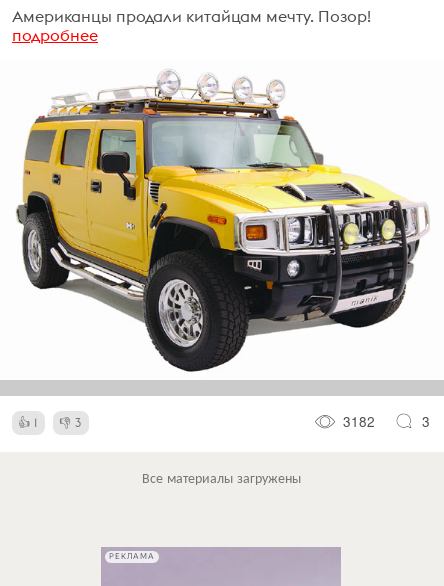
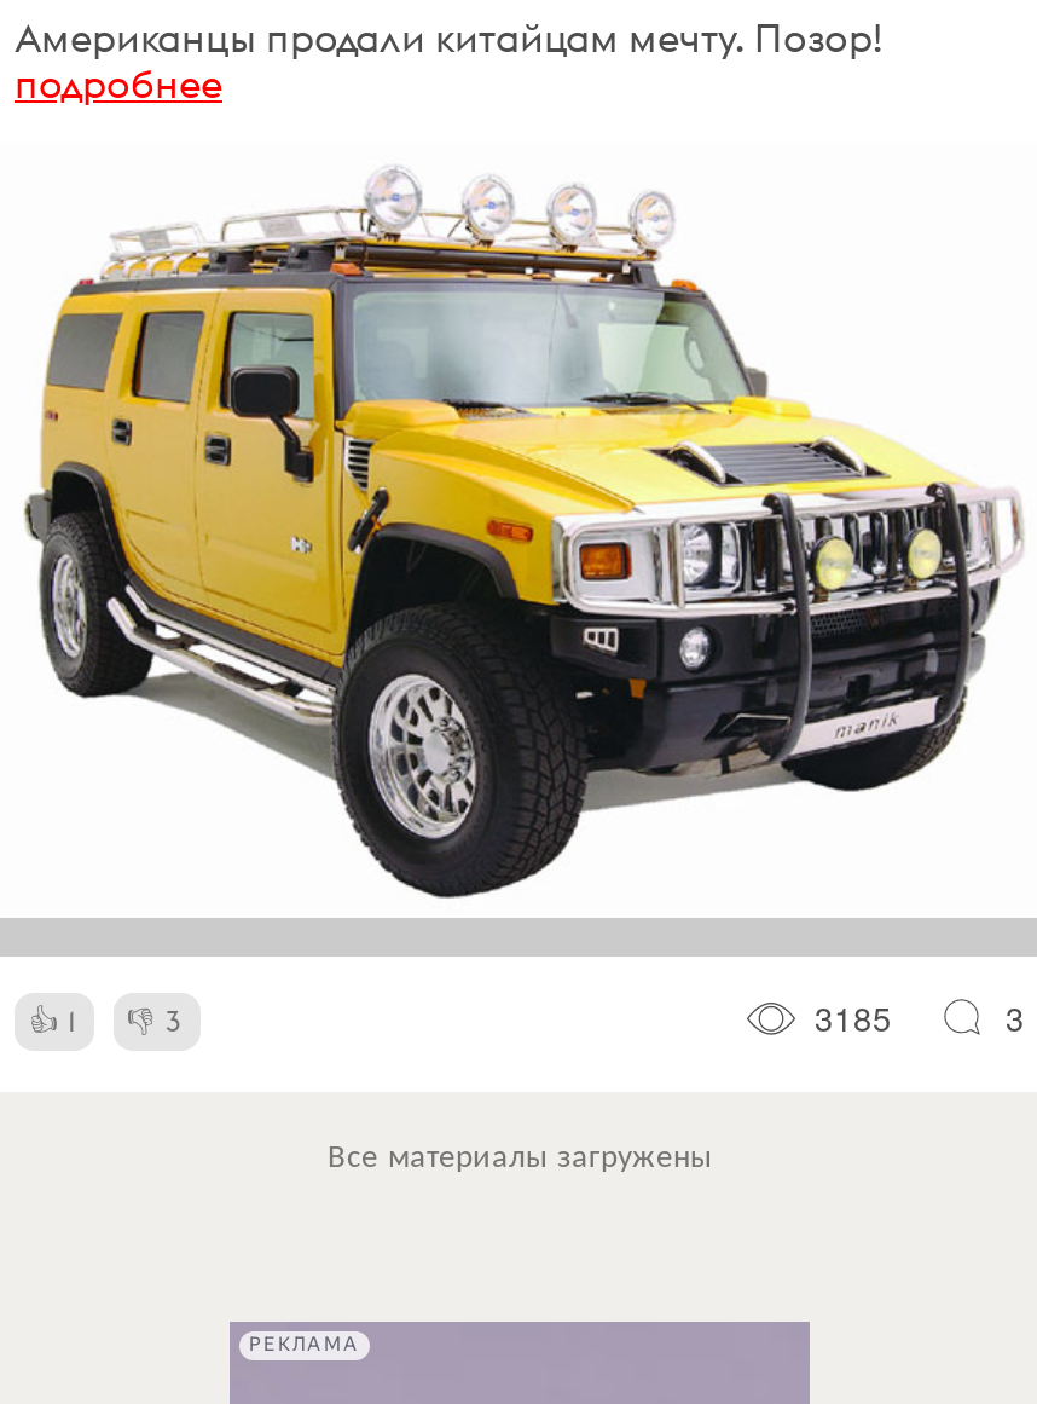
[339,410,430,430] 3182 3 -> [805,992,1025,1040] 3185 3

